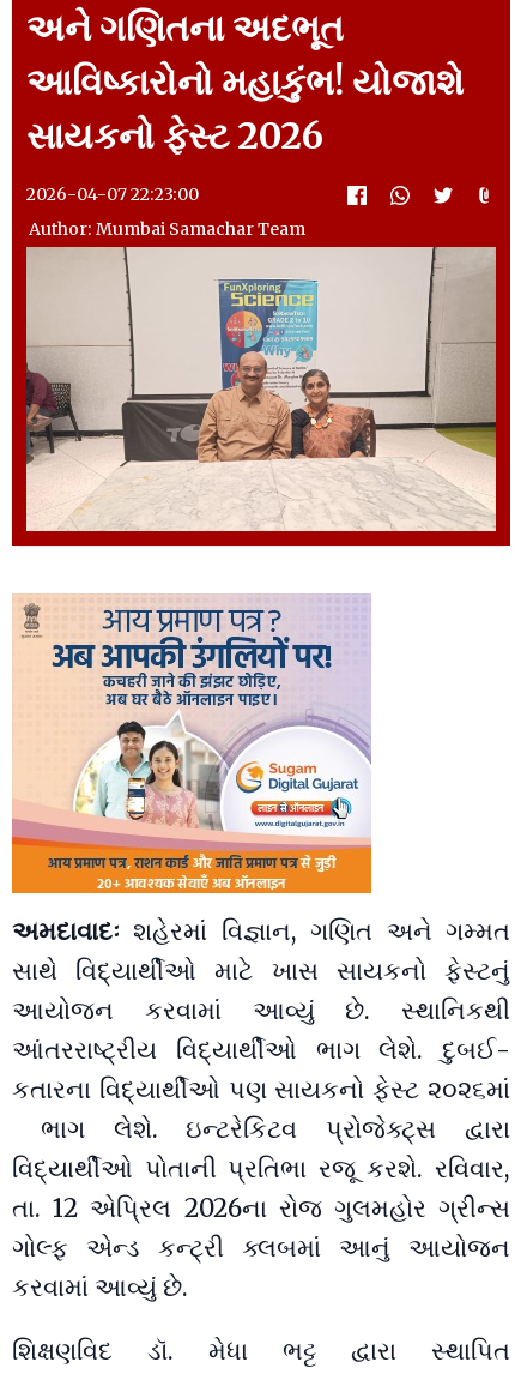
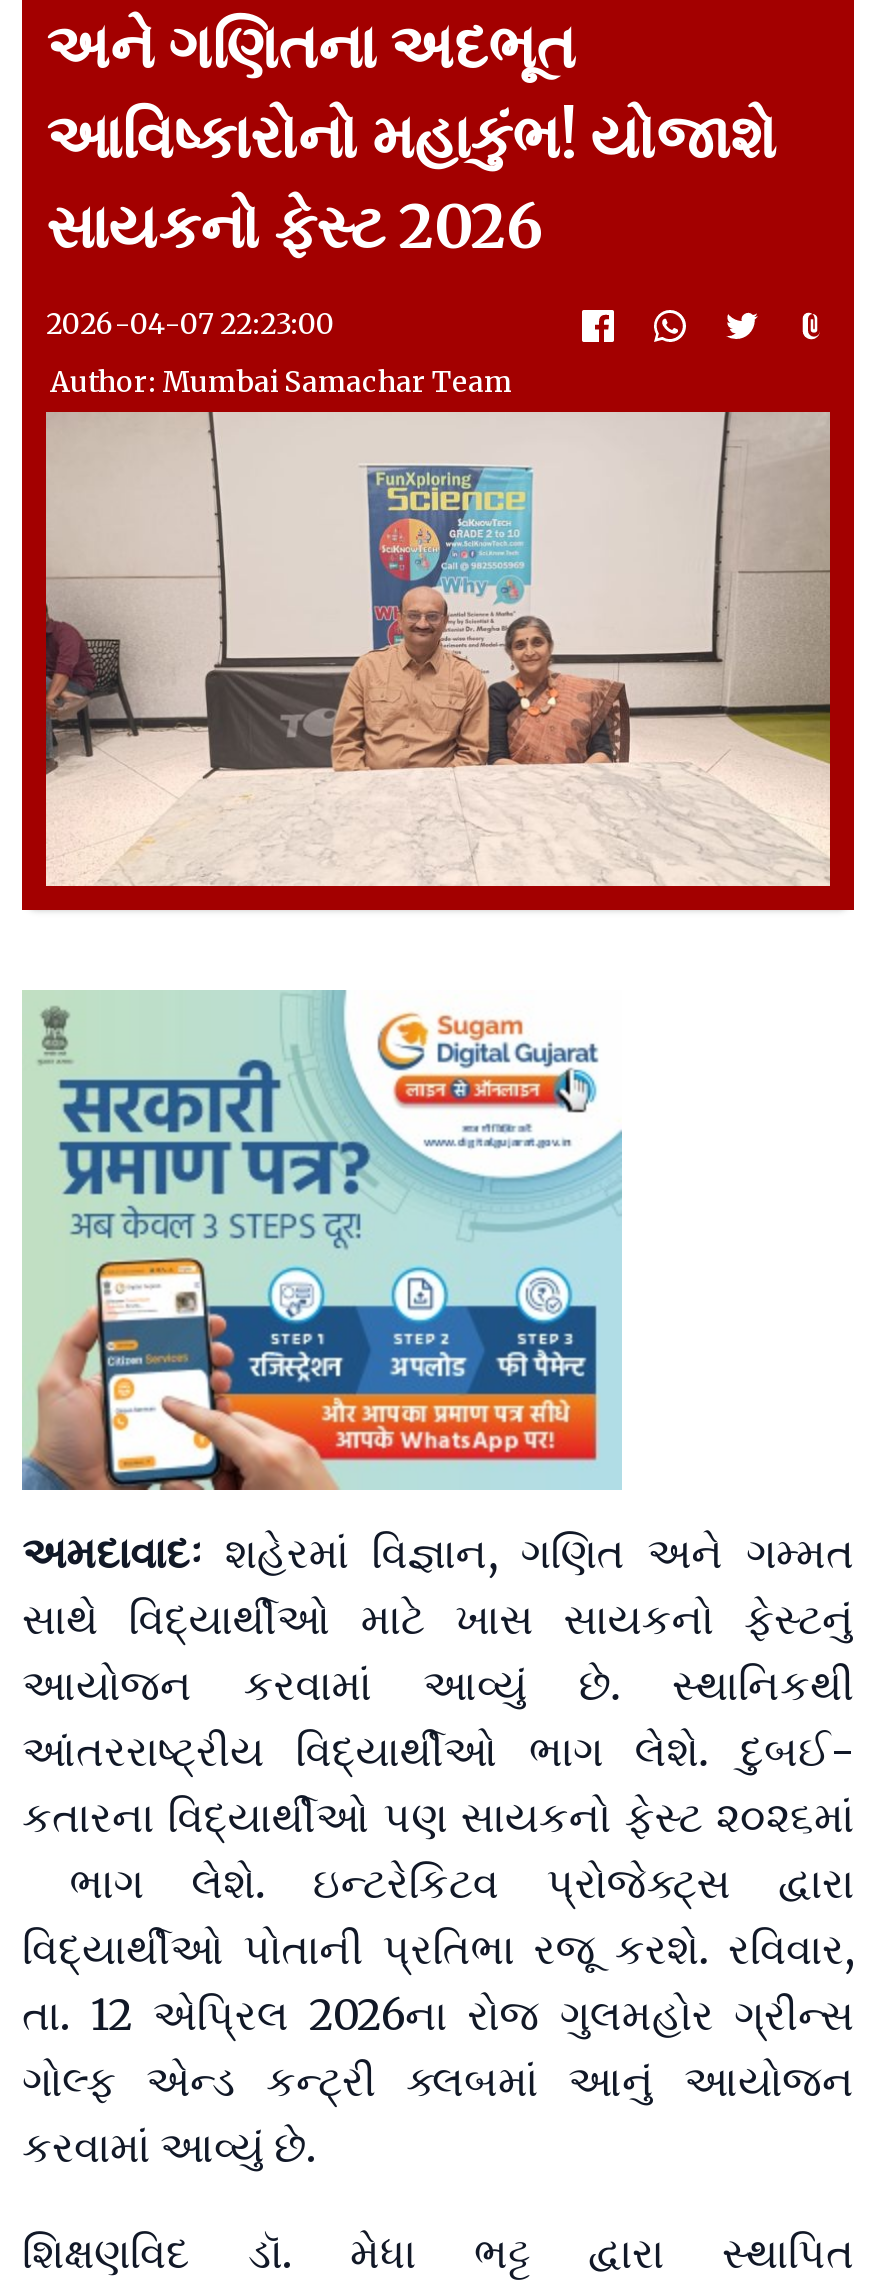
[11,593,372,894] [image] -> [20,990,622,1492] [image]

